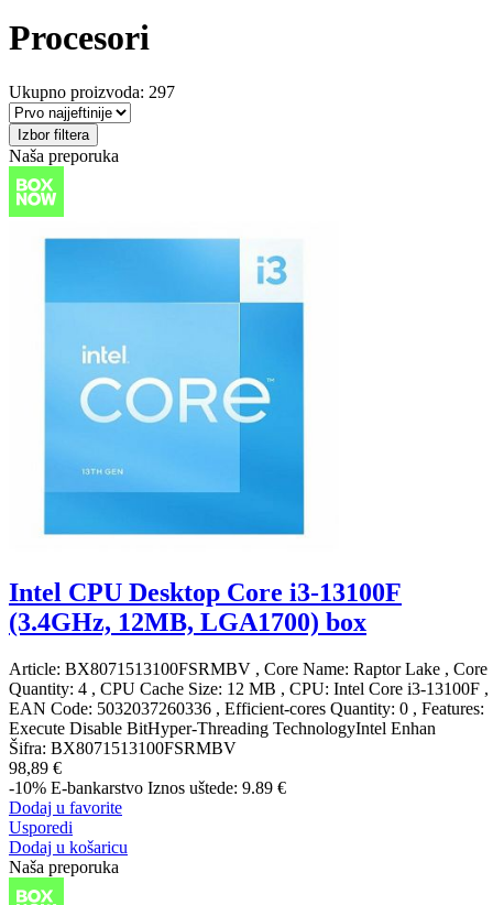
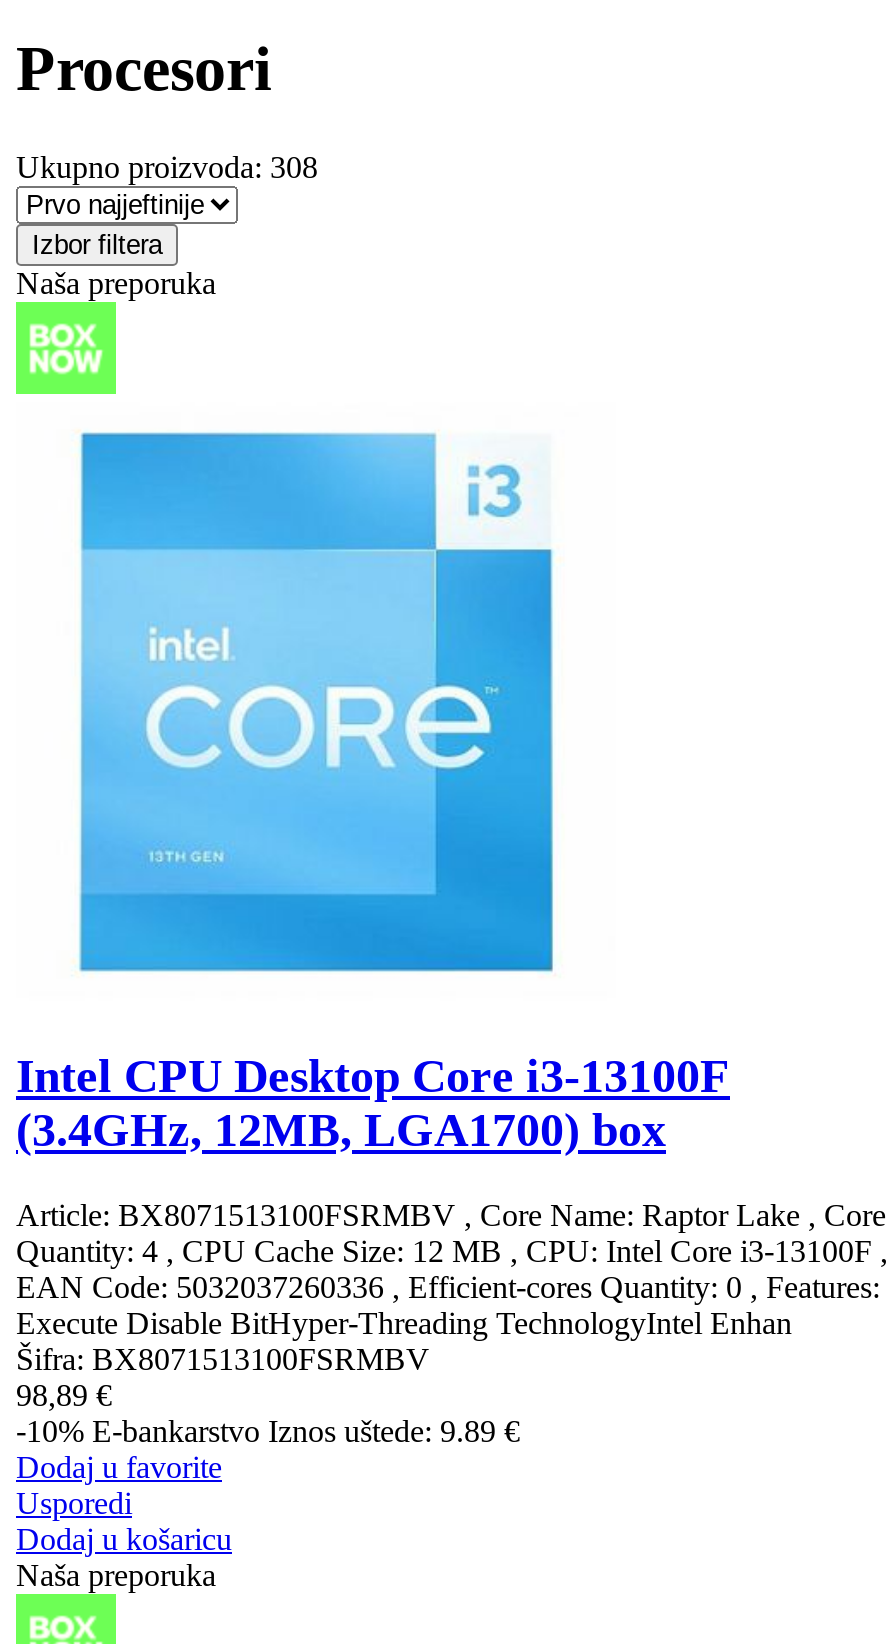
[9,82,175,101] Ukupno proizvoda: 297 -> [16,150,318,184] Ukupno proizvoda: 308

